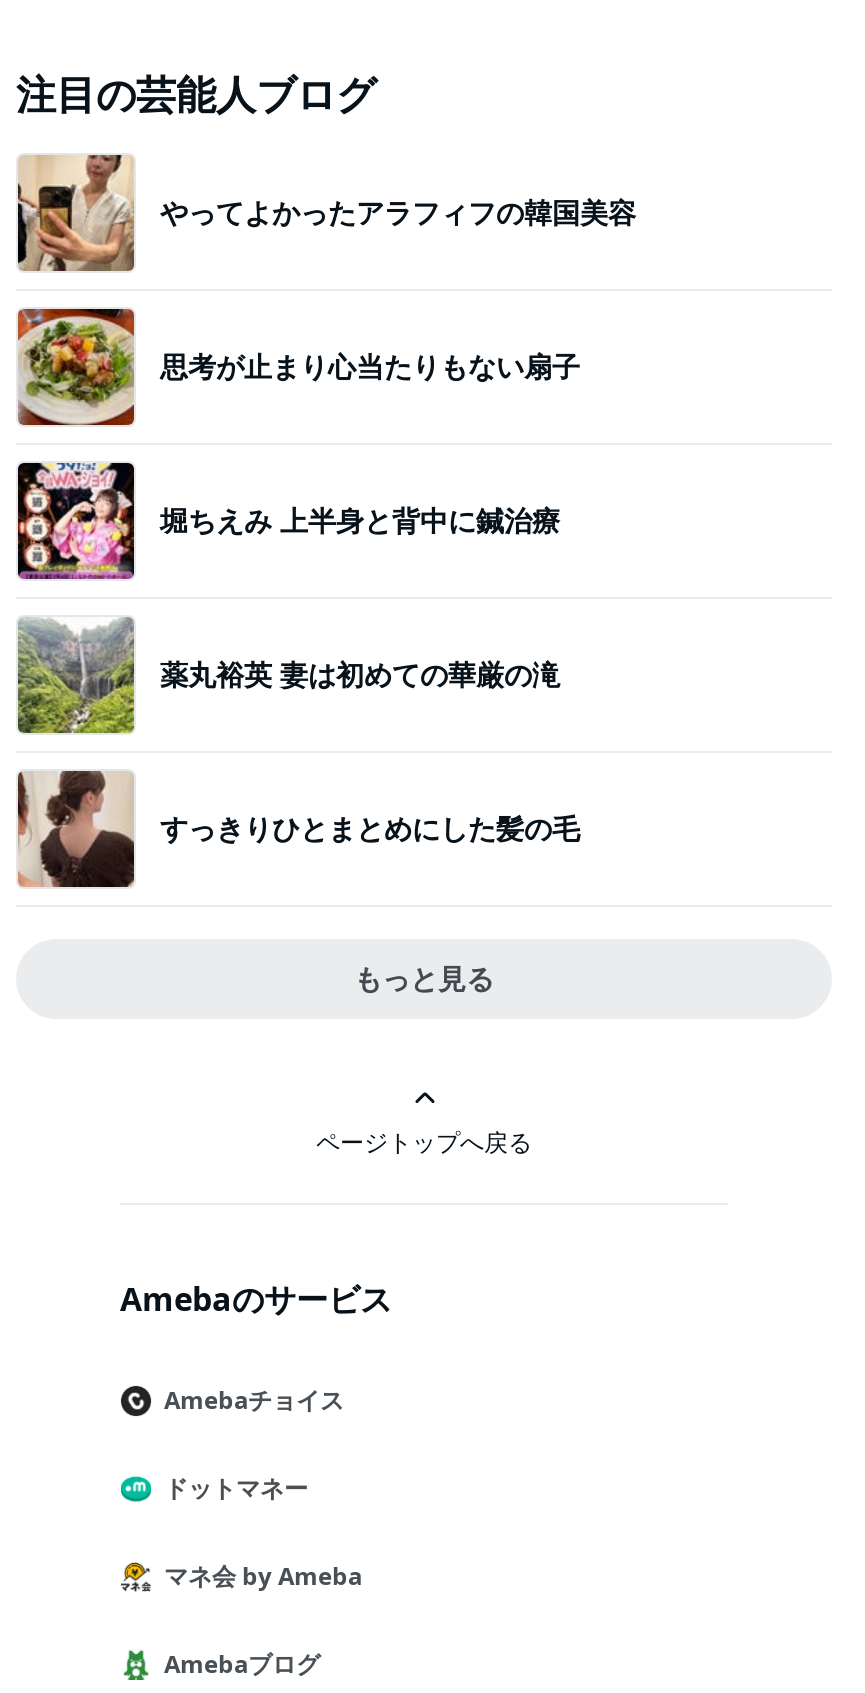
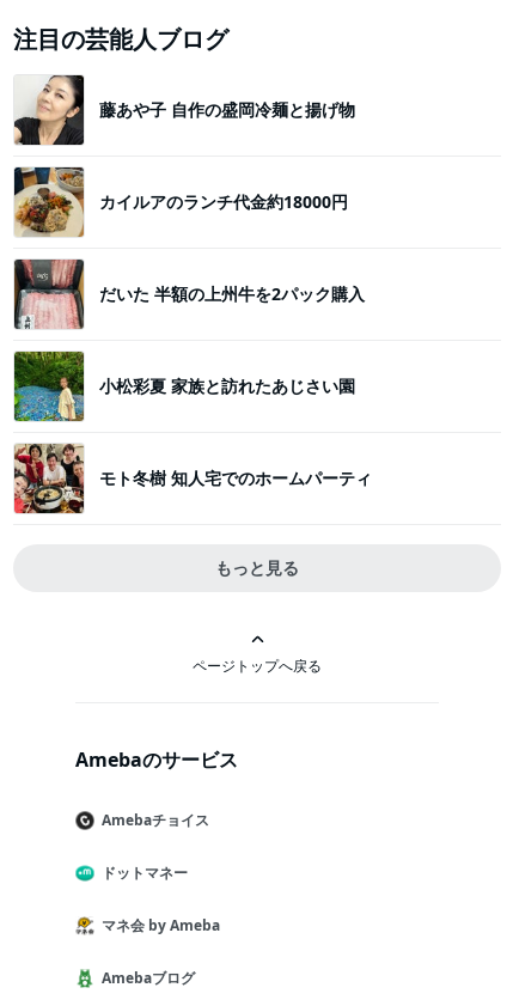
[16,153,636,273] [image] | やってよかったアラフィフの韓国美容 -> [13,74,355,146] [image] | 藤あや子 自作の盛岡冷麺と揚げ物
[16,307,580,427] [image] | 思考が止まり心当たりもない扇子 -> [13,166,348,238] [image] | カイルアのランチ代金約18000円
[18,461,560,581] [image] | 堀ちえみ 上半身と背中に鍼治療 -> [14,258,365,329] [image] | だいた 半額の上州牛を2パック購入
[16,617,560,735] [image] | 薬丸裕英 妻は初めての華厳の滝 -> [13,350,355,422] [image] | 小松彩夏 家族と訪れたあじさい園
[16,771,580,889] [image] | すっきりひとまとめにした髪の毛 -> [13,443,372,514] [image] | モト冬樹 知人宅でのホームパーティ

